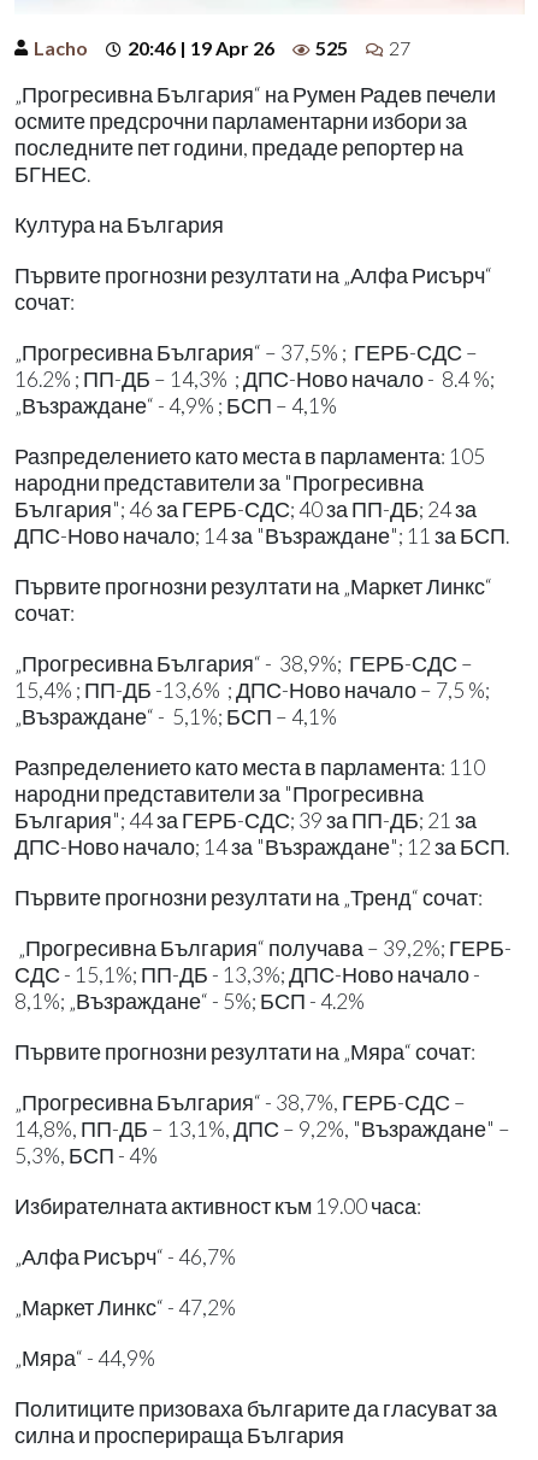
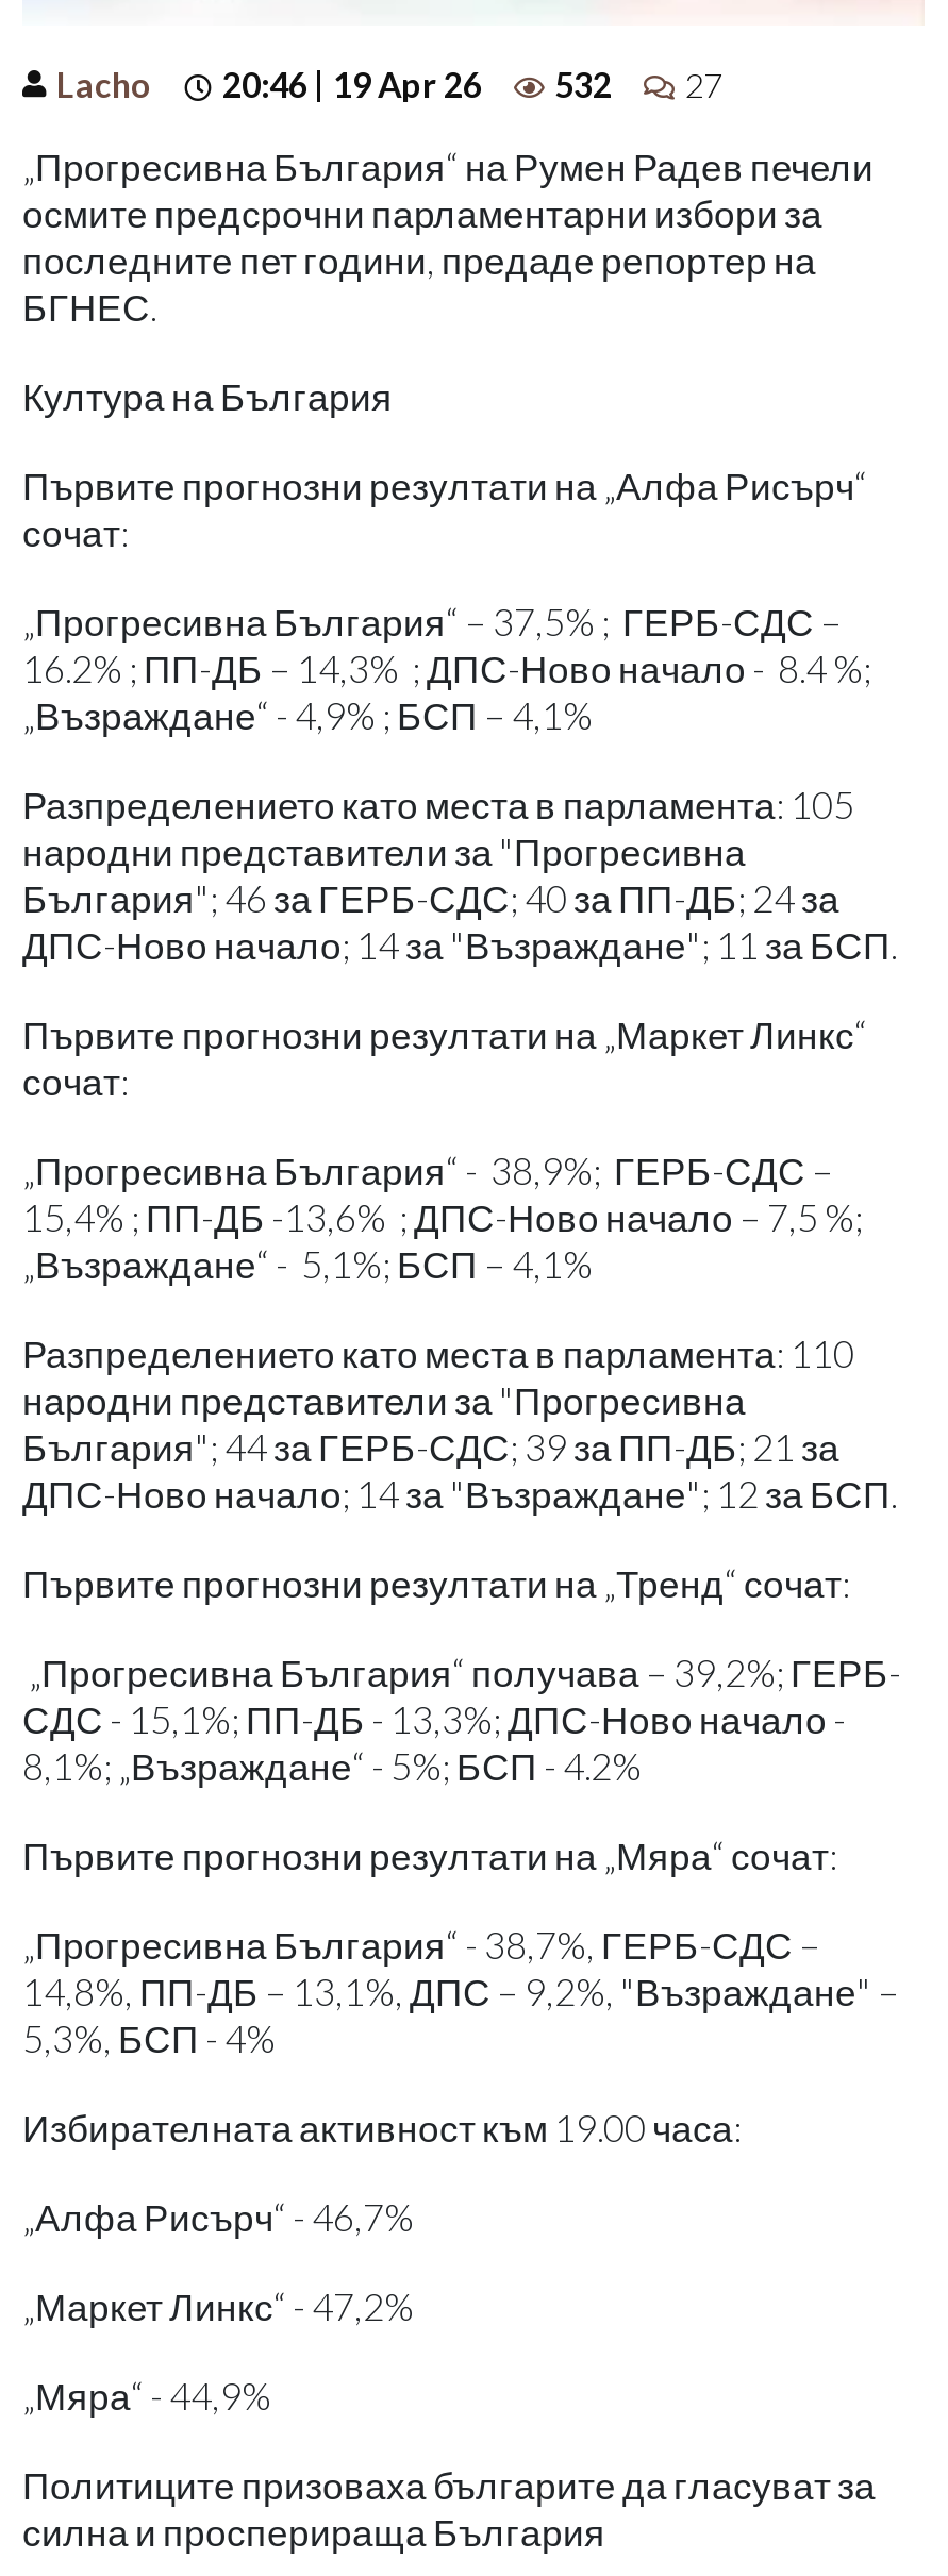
[315,36,348,58] 525 -> [554,63,612,103] 532

